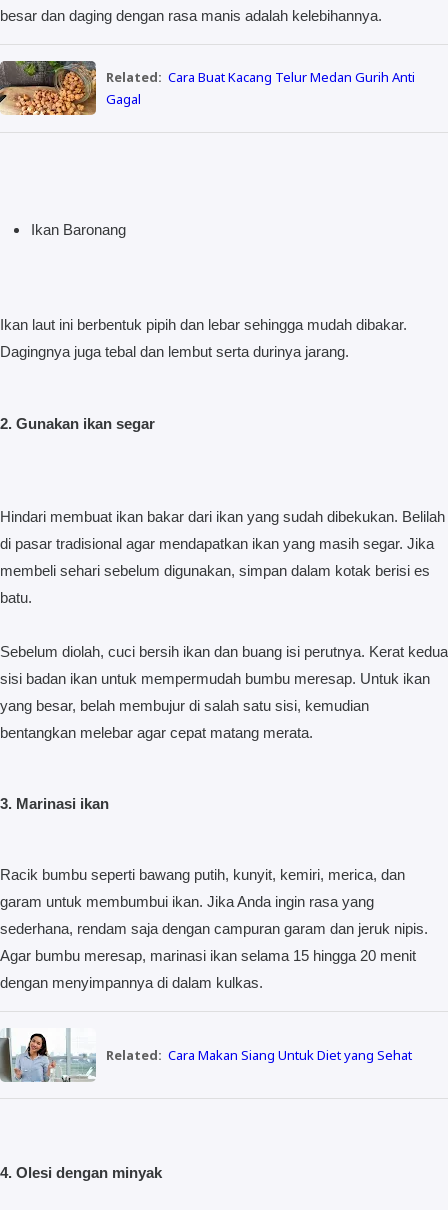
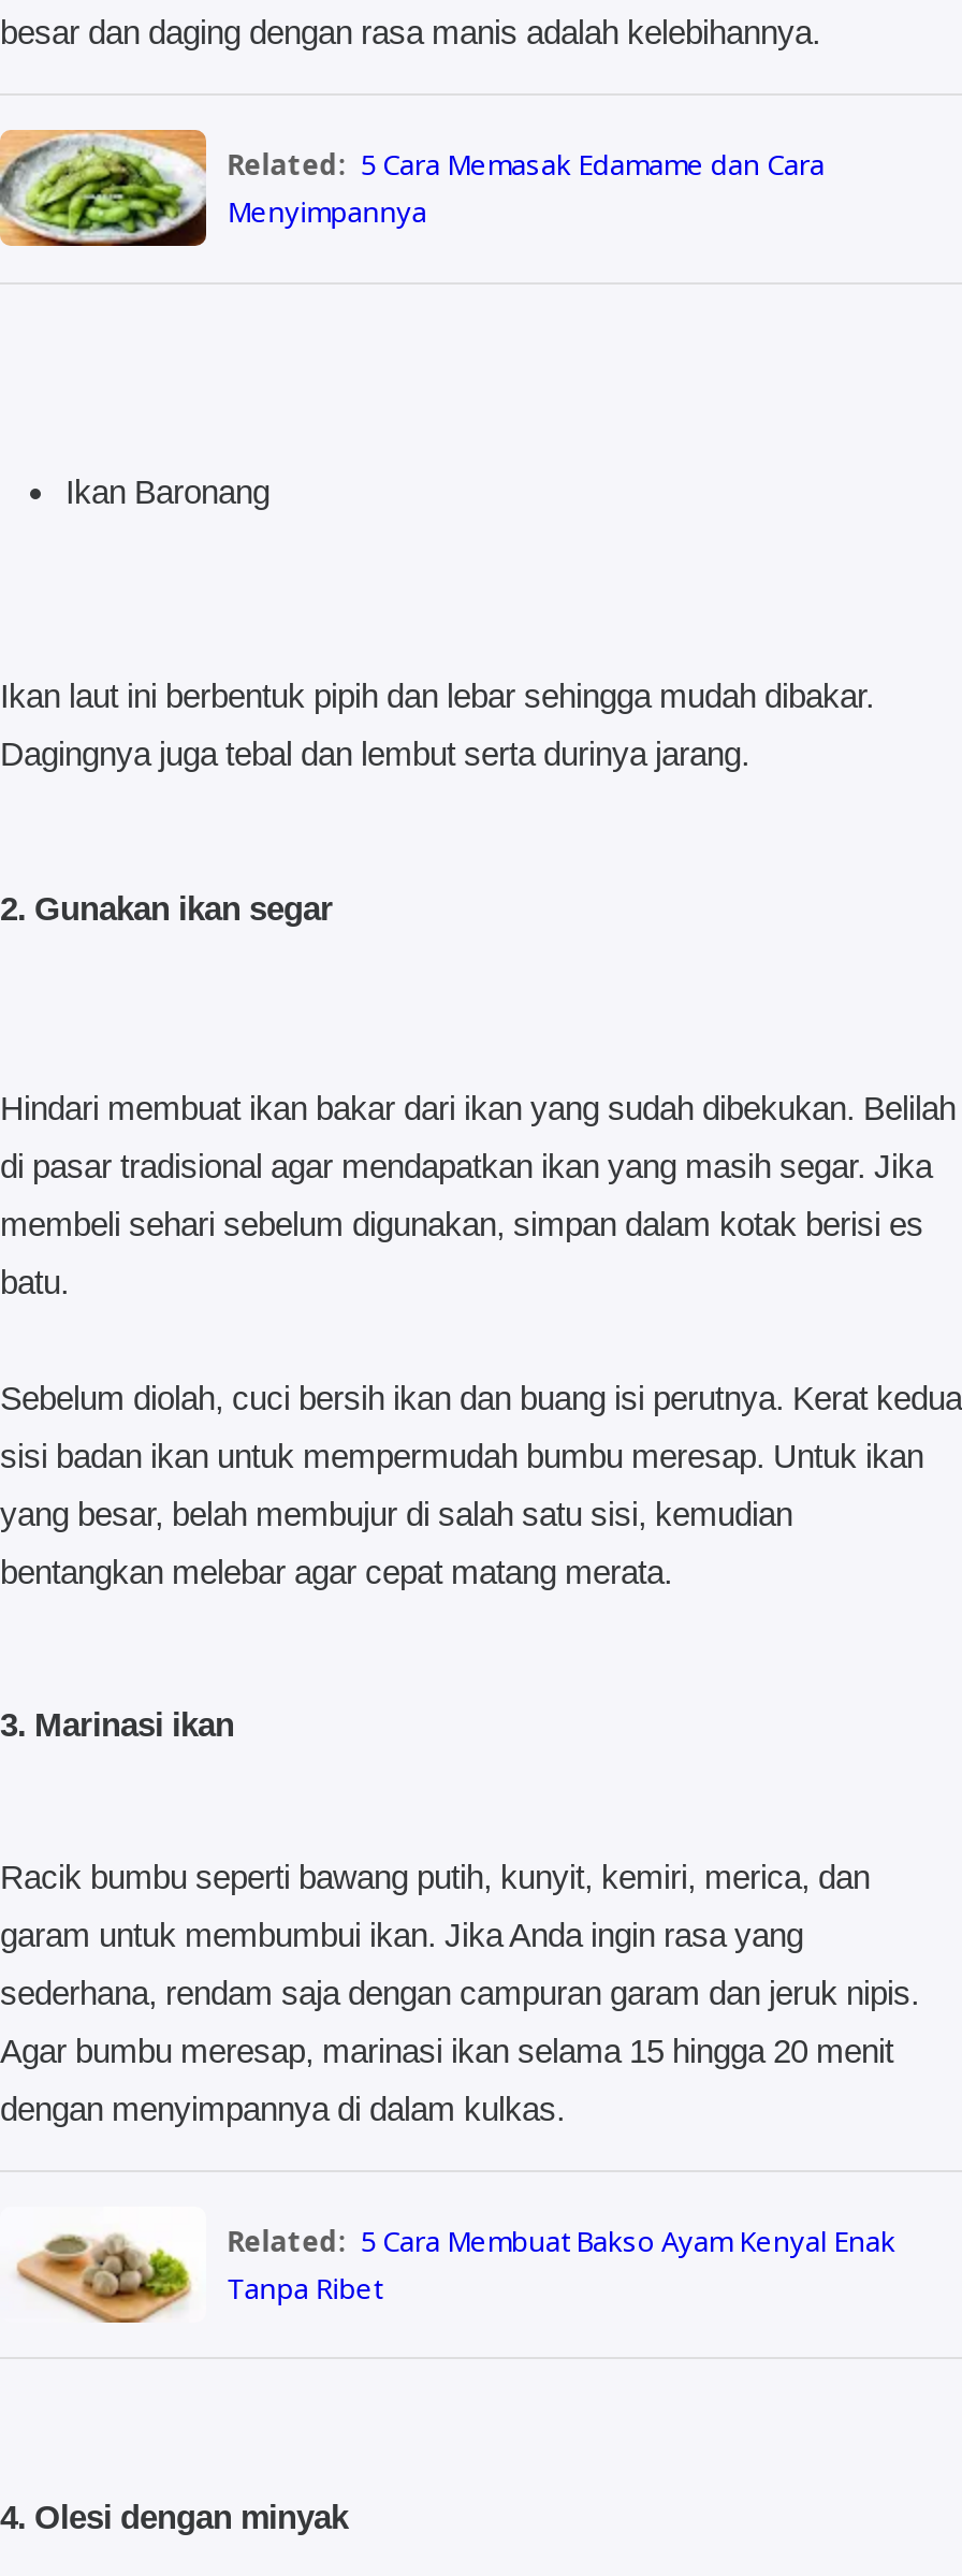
[3,60,415,116] [image] | Related: Cara Buat Kacang Telur Medan Gurih Anti | Gagal -> [6,128,825,248] [image] | Related: 5 Cara Memasak Edamame dan Cara | Menyimpannya
[3,1027,412,1083] [image] | Related: Cara Makan Siang Untuk Diet yang Sehat -> [6,2207,895,2325] [image] | Related: 5 Cara Membuat Bakso Ayam Kenyal Enak | Tanpa Ribet

